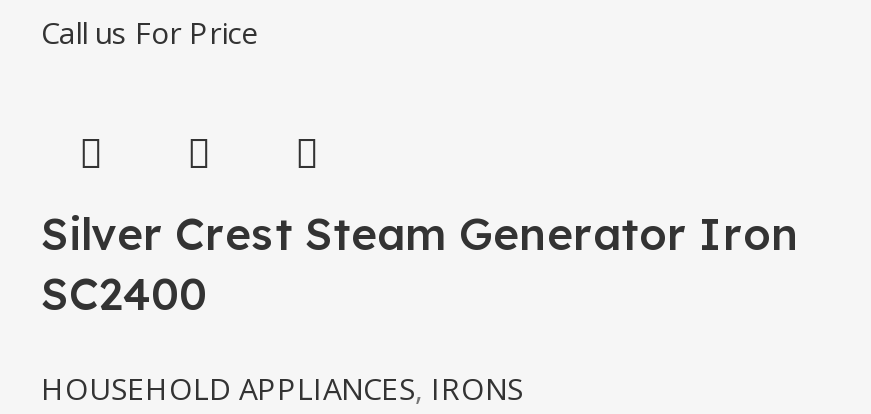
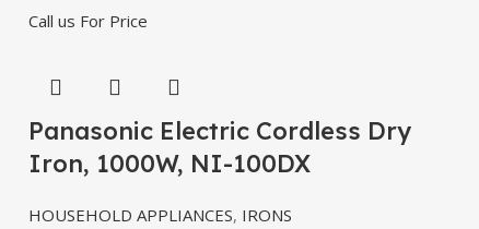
[41,206,799,322] Silver Crest Steam Generator Iron | SC2400 -> [28,116,411,179] Panasonic Electric Cordless Dry | Iron, 1000W, NI-100DX

